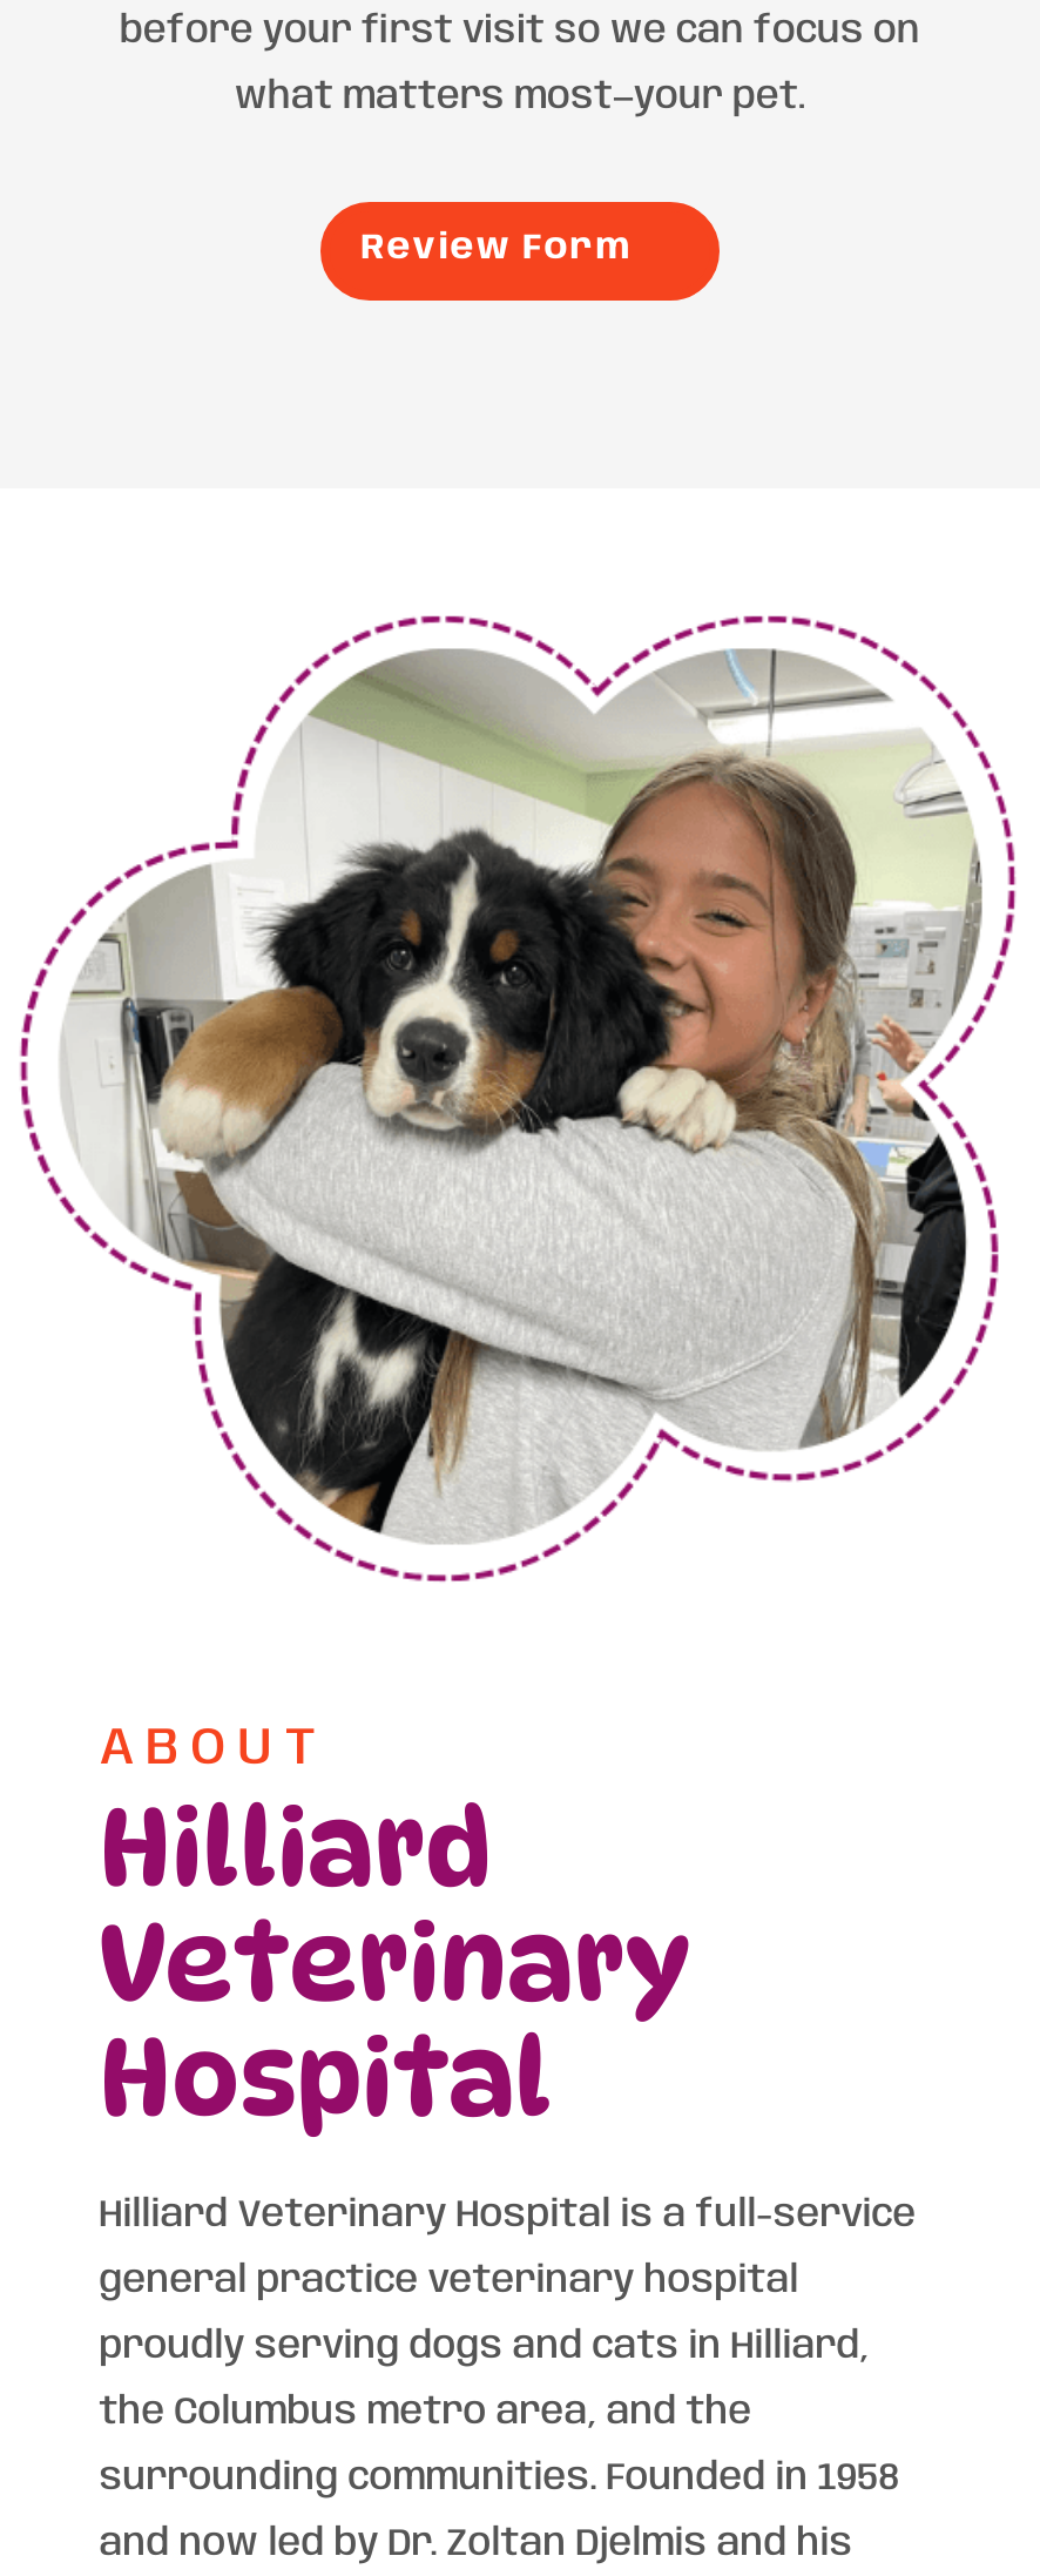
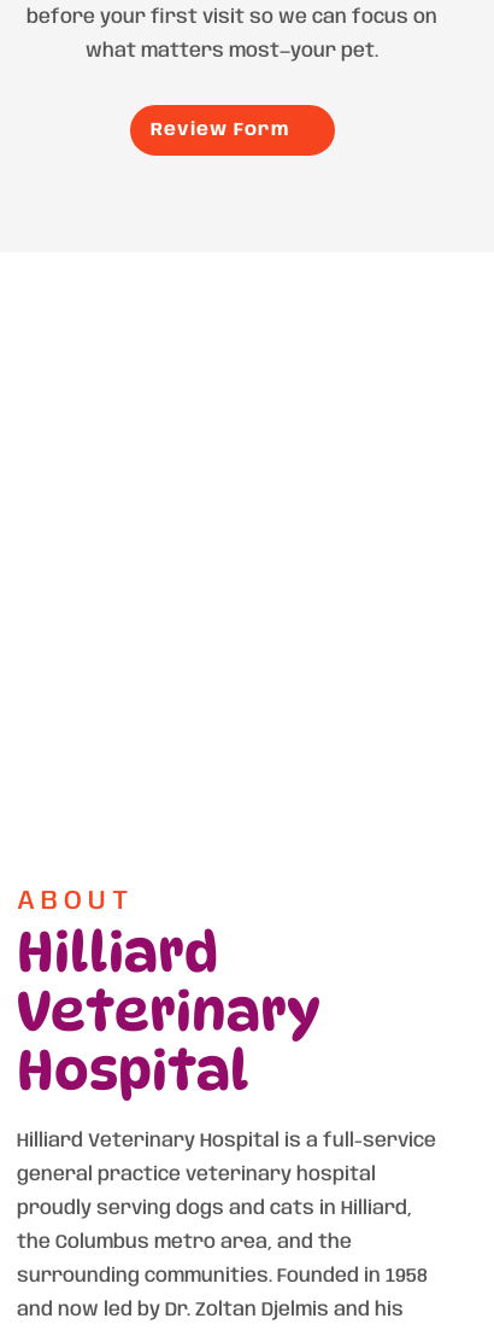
[18,614,1018,1584] [image] -> none

